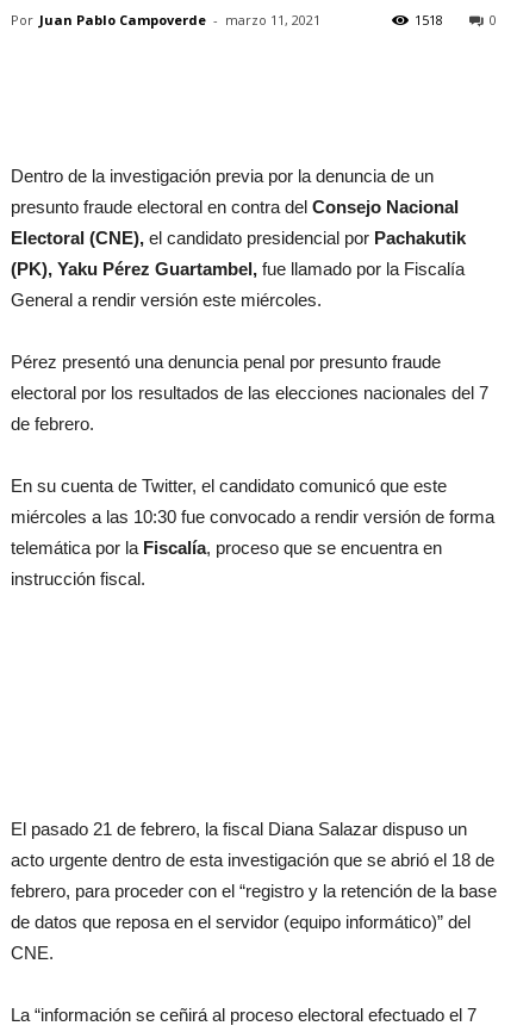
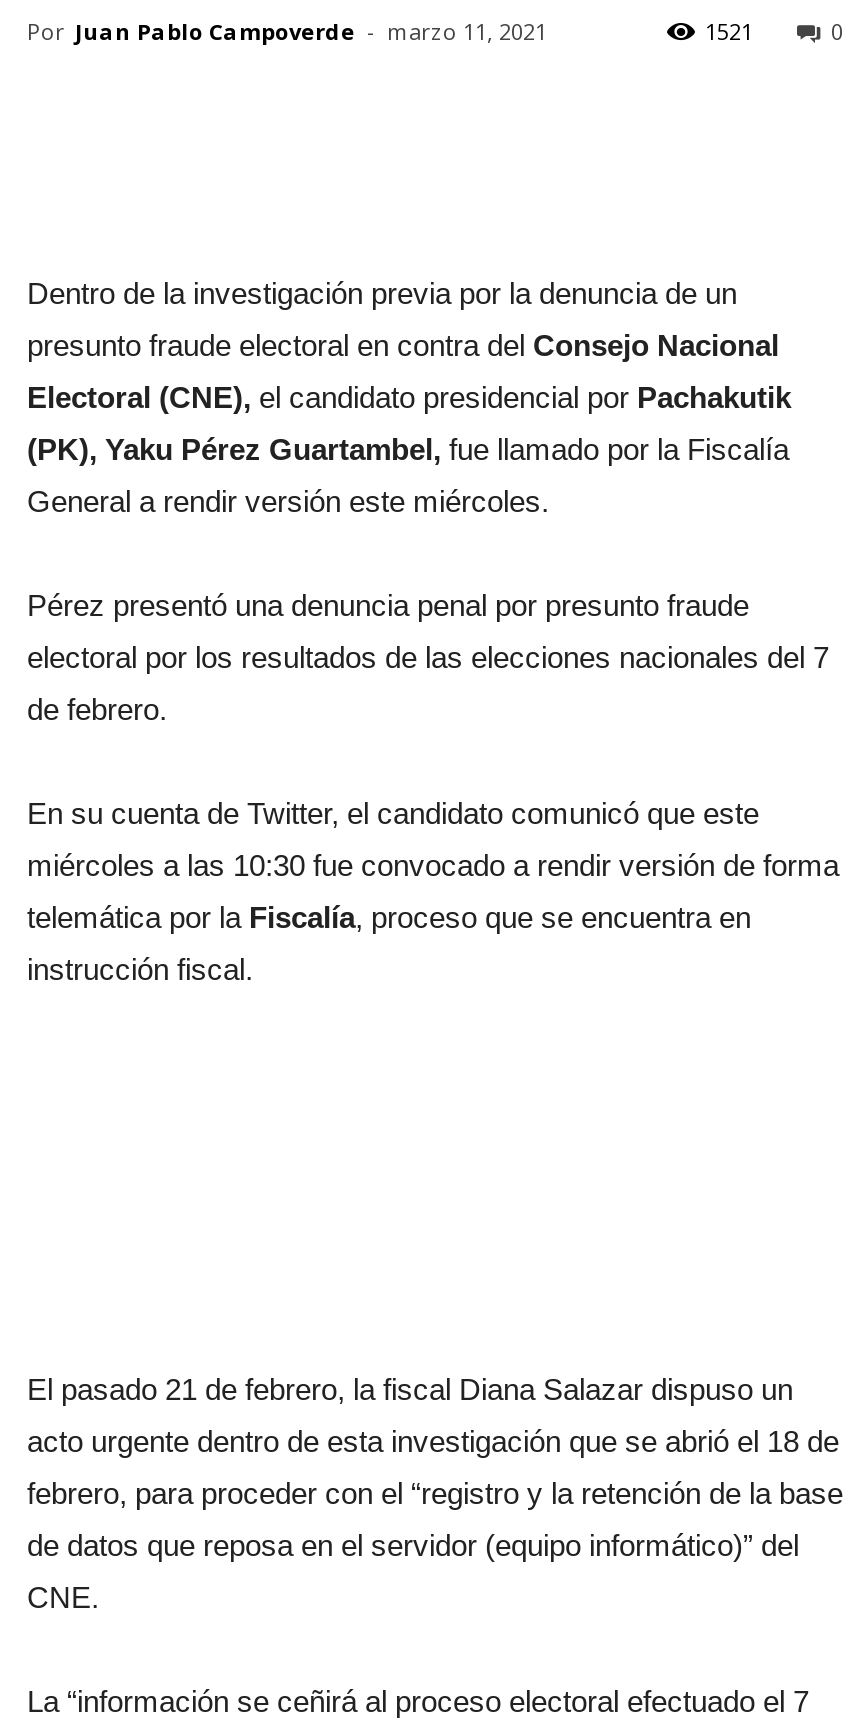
[415,11,443,29] 1518 -> [705,16,753,46] 1521

